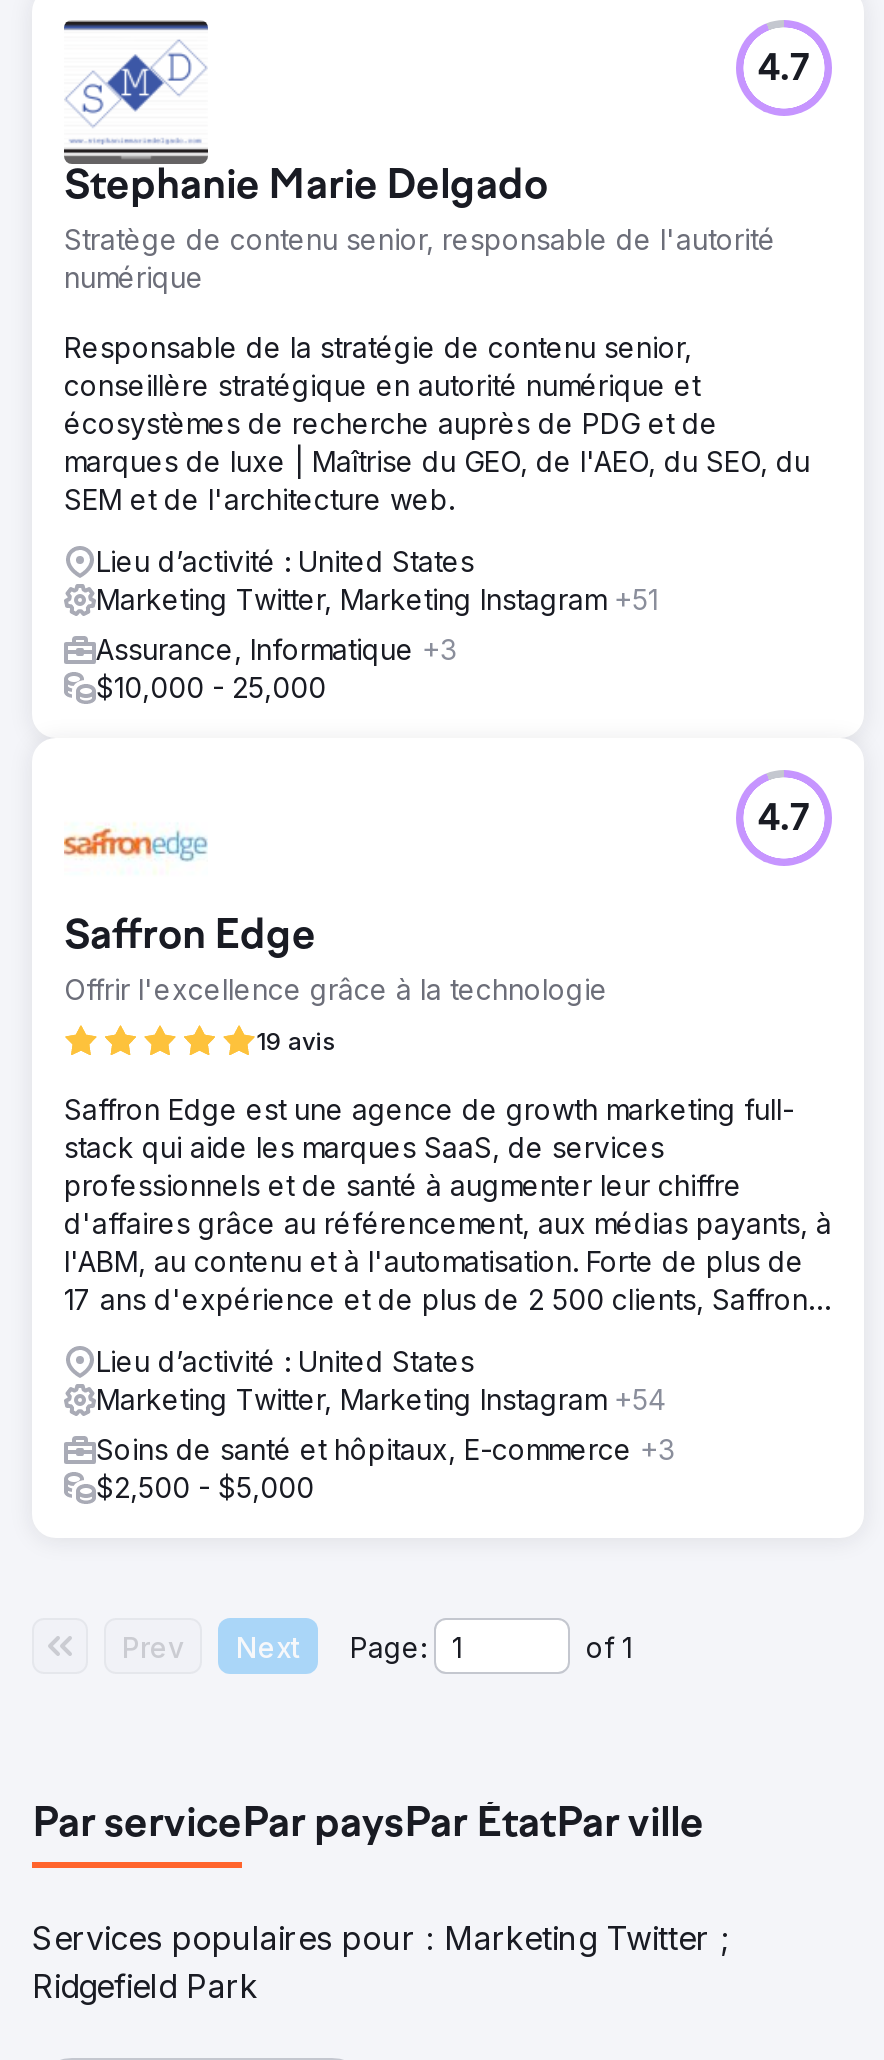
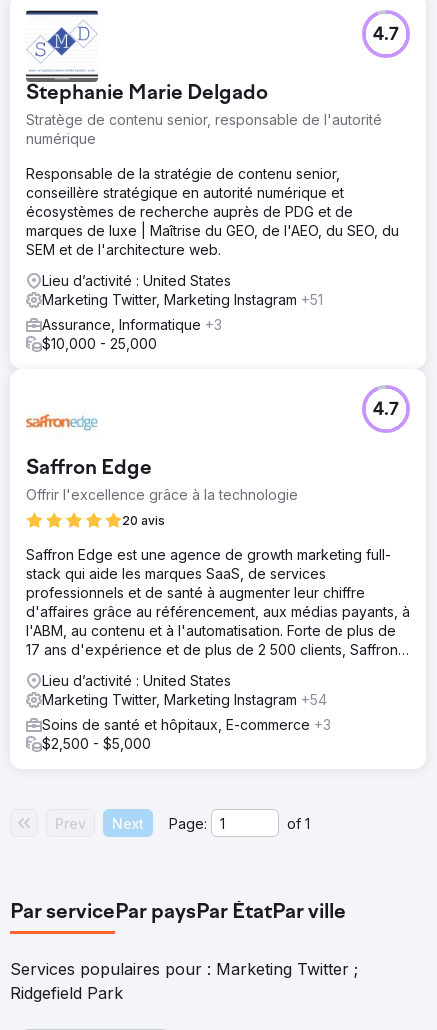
[256,1026,336,1056] 19 avis -> [122,513,165,528] 20 avis

